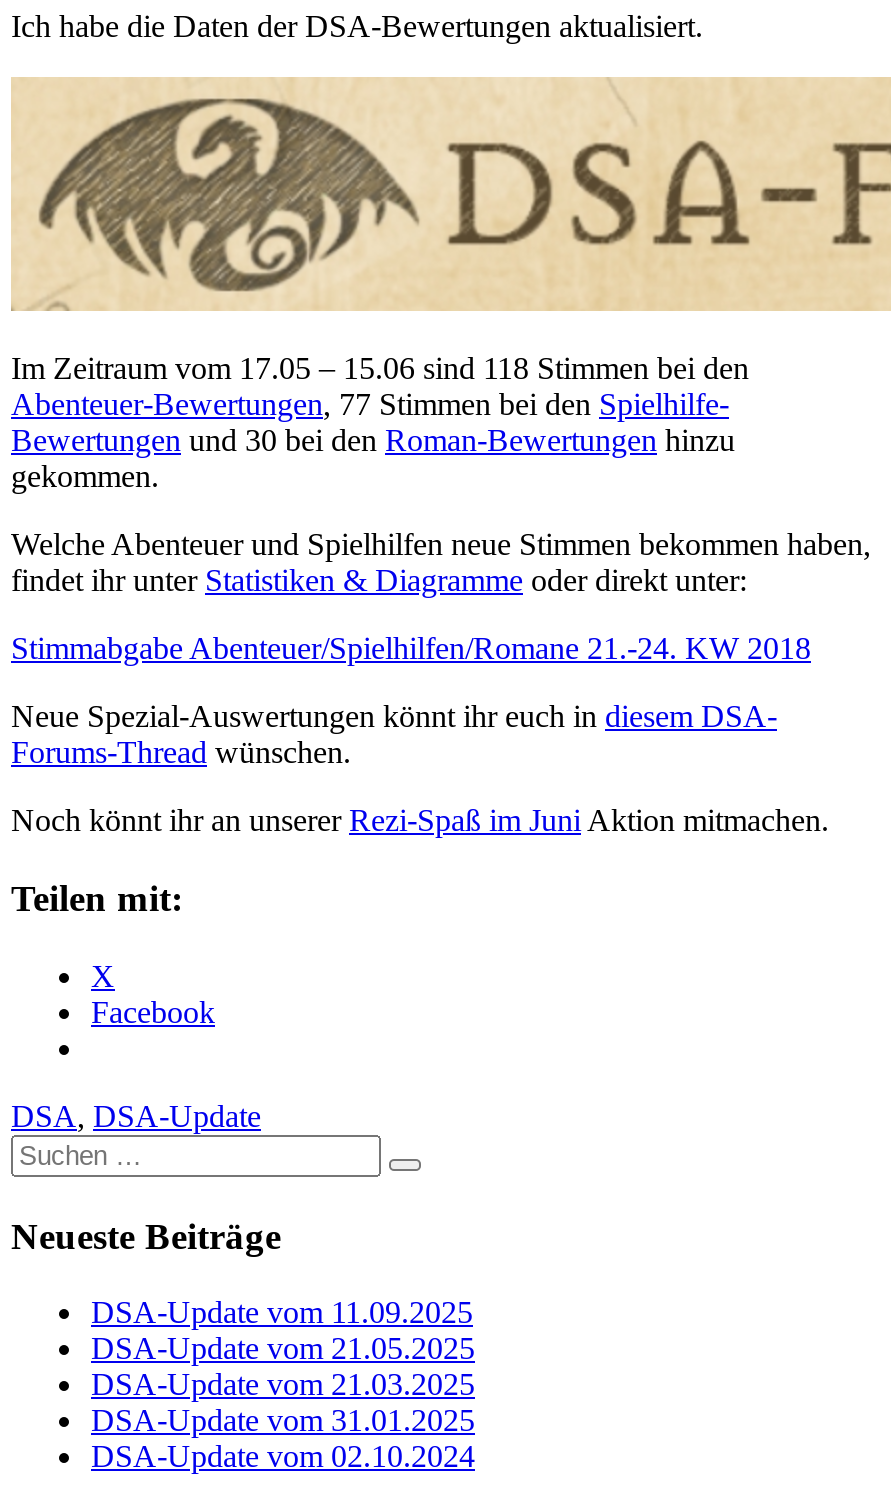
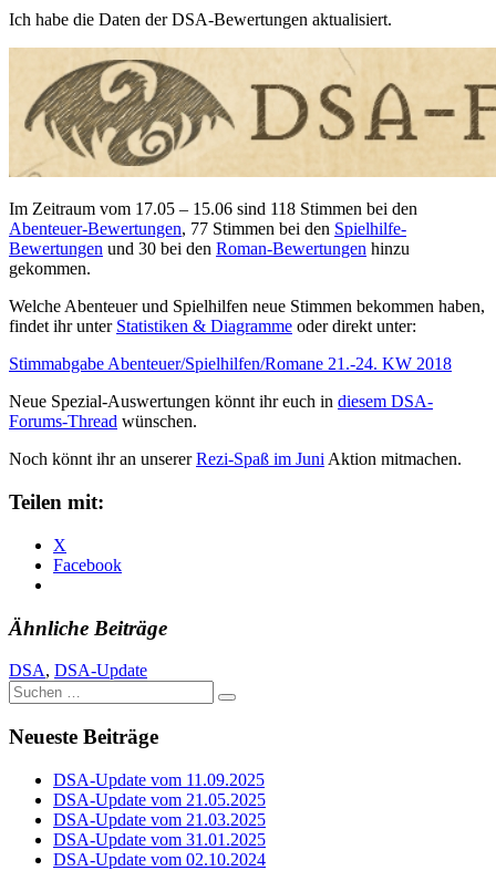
none -> [9,616,167,639] Ähnliche Beiträge

